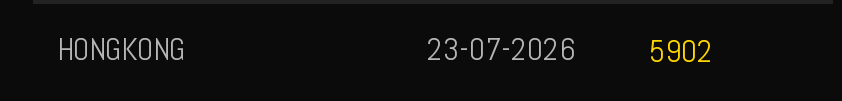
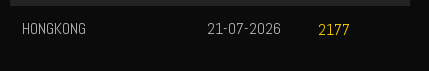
[427,31,575,71] 23-07-2026 -> [207,19,281,39] 21-07-2026
[649,32,713,72] 5902 -> [318,20,350,40] 2177

